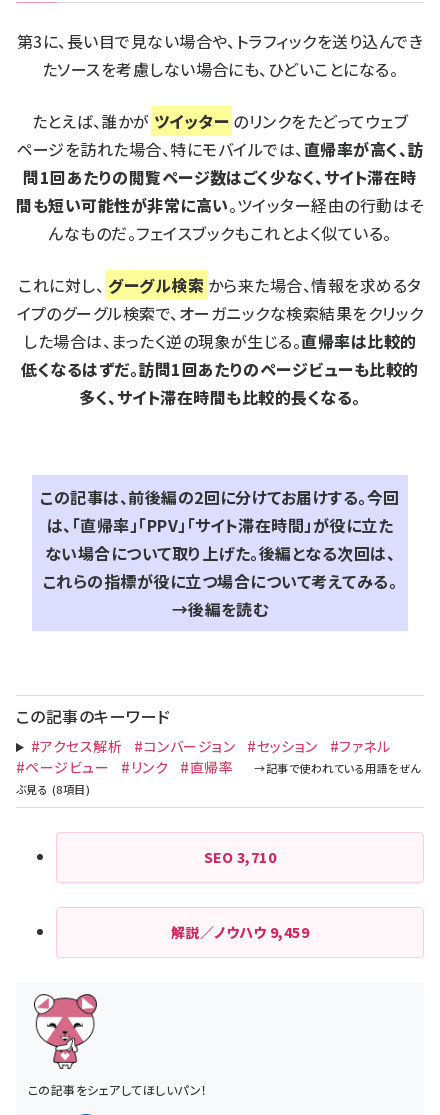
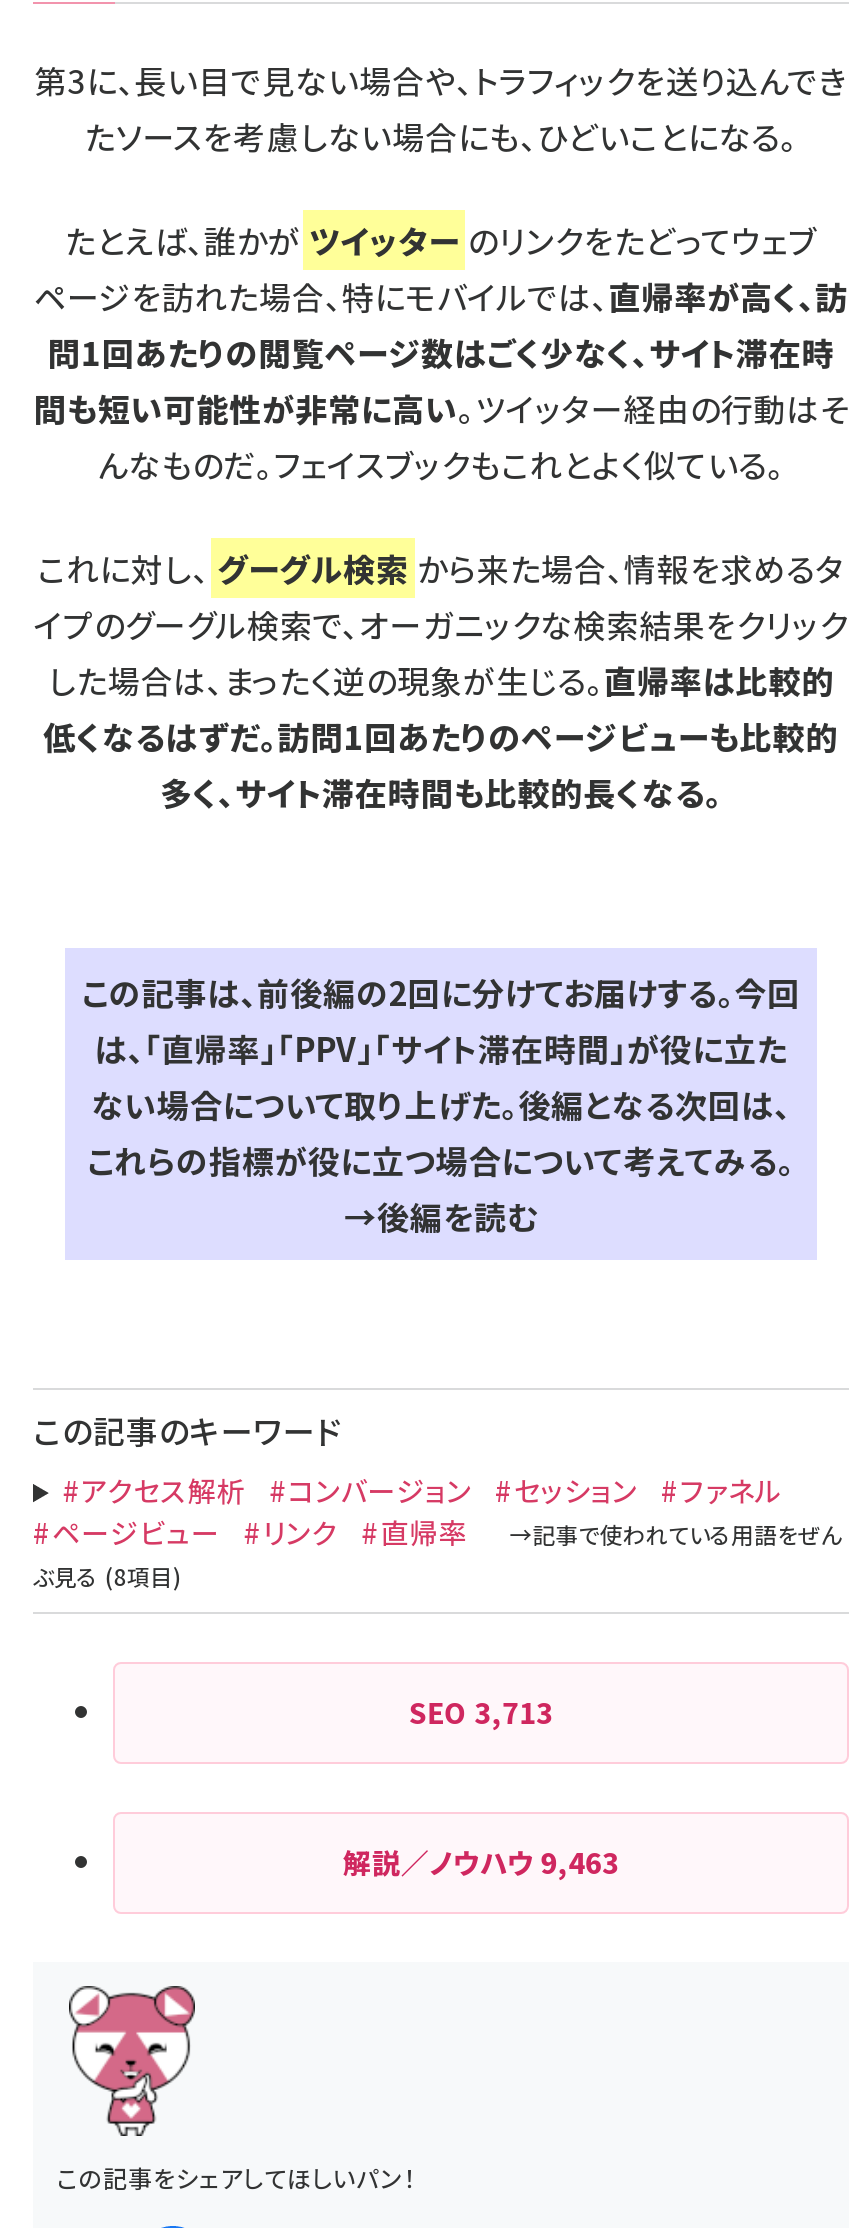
[204,847,276,867] SEO 3,710 -> [409,1692,553,1732] SEO 3,713
[171,922,309,942] 解説／ノウハウ9,459 -> [343,1842,619,1882] 解説／ノウハウ9,463

